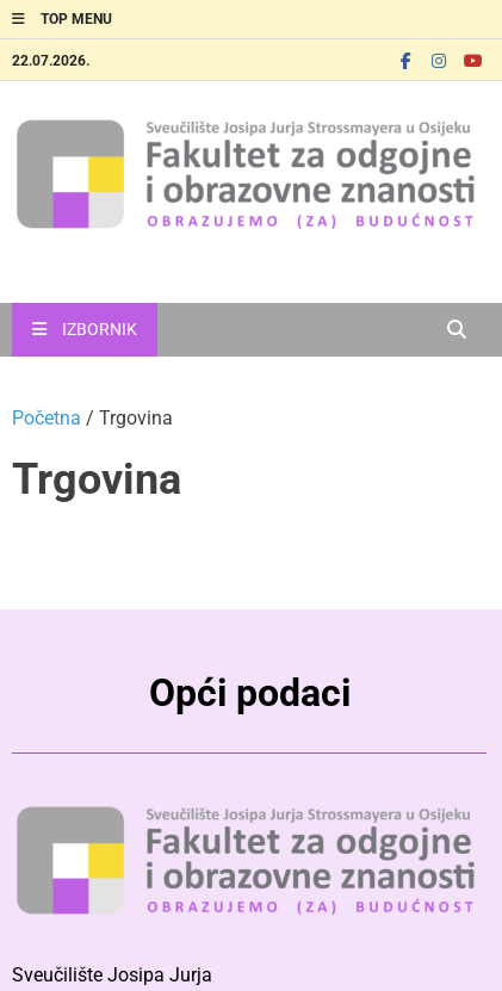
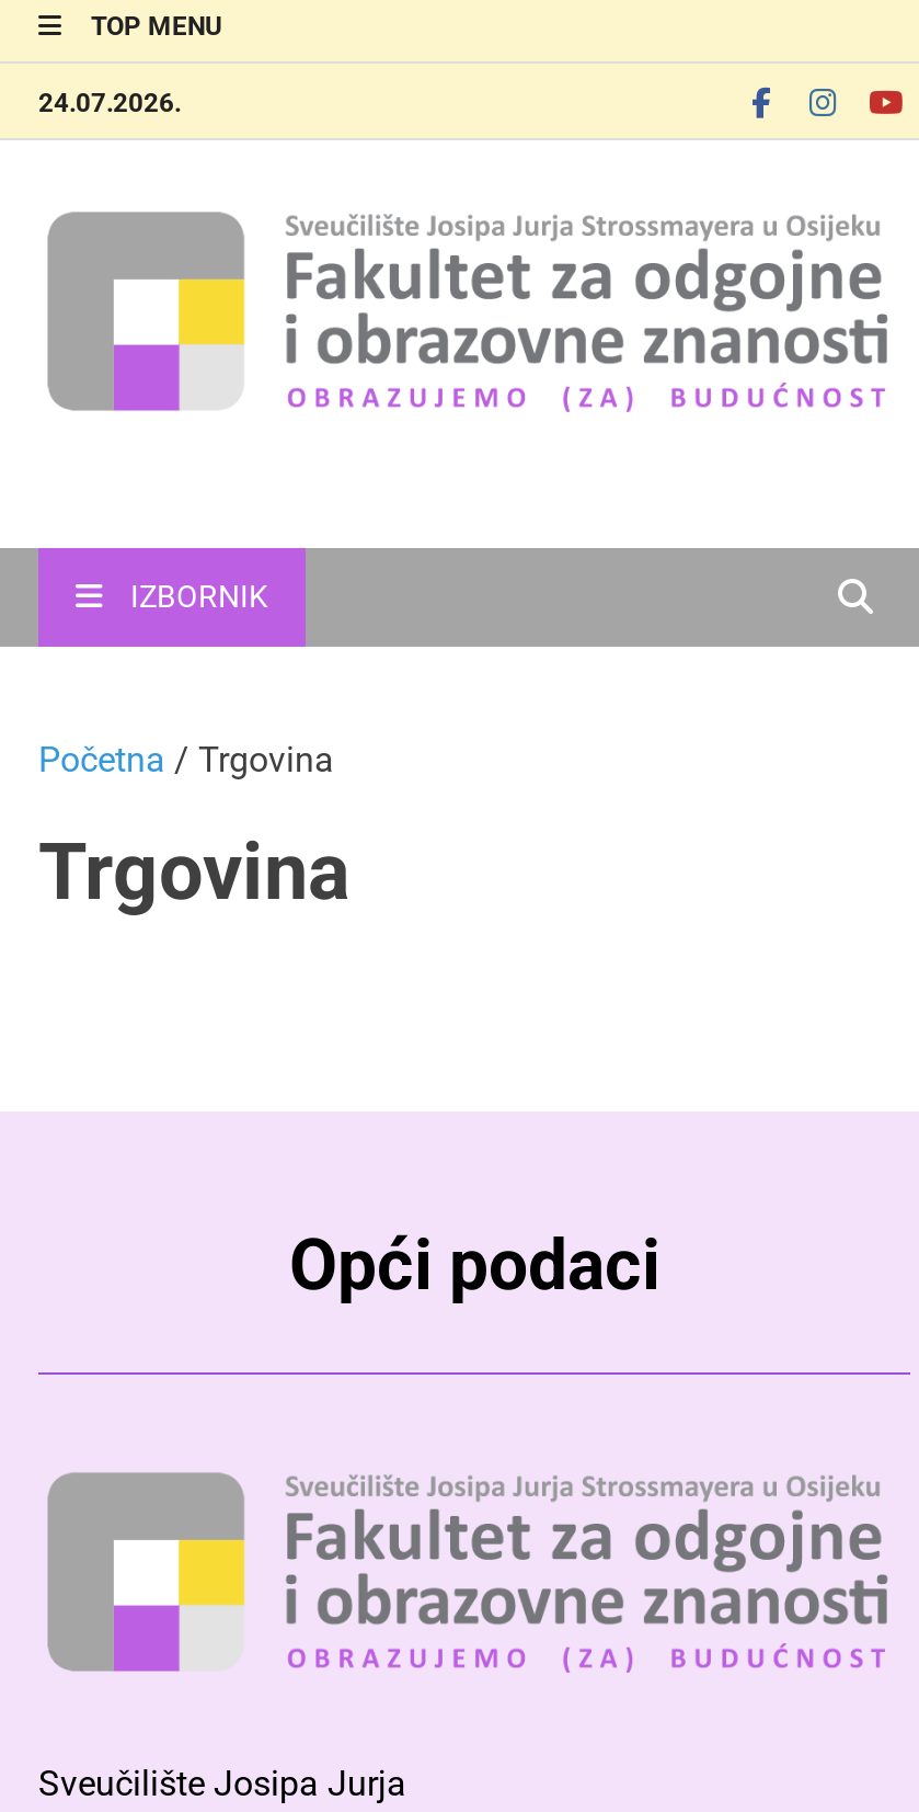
[12,52,89,69] 22.07.2026. -> [38,87,181,117] 24.07.2026.

